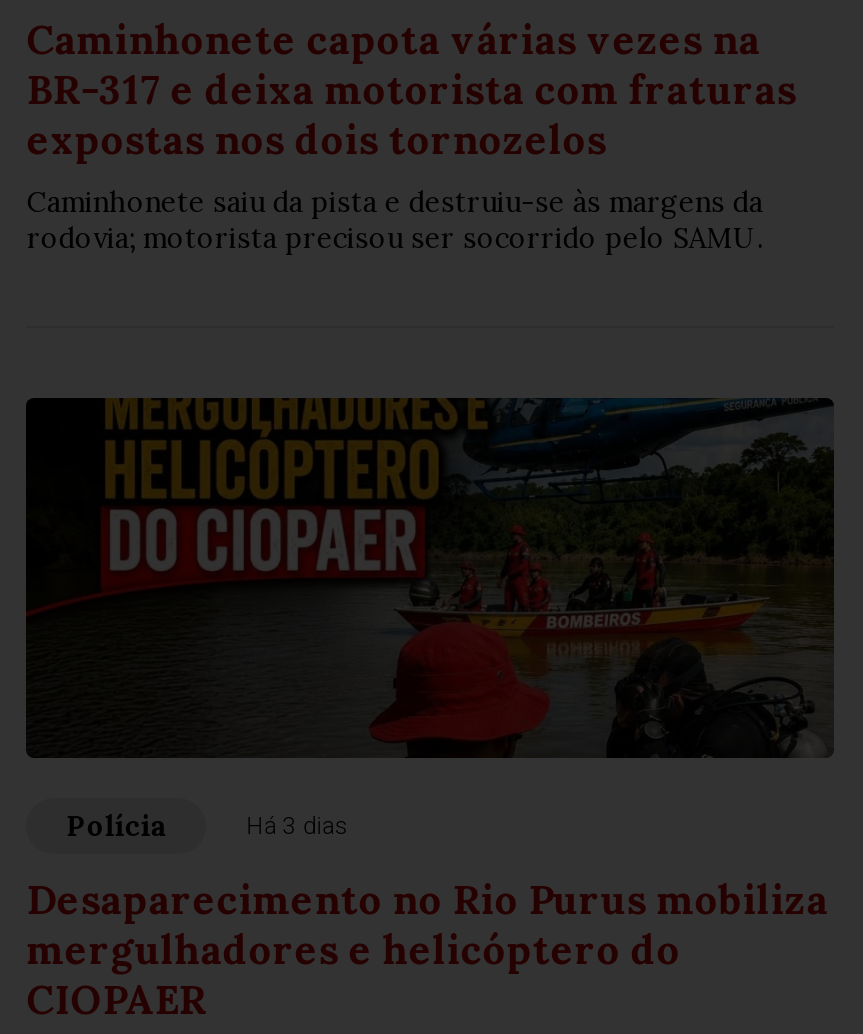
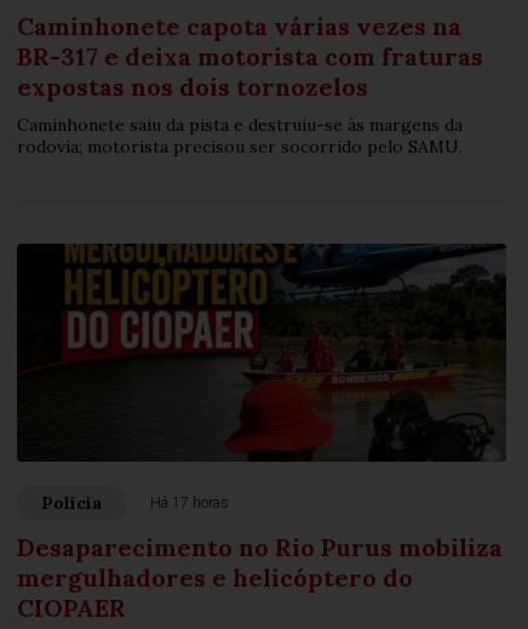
[247,812,349,840] Há 3 dias -> [151,494,229,511] Há 17 horas

